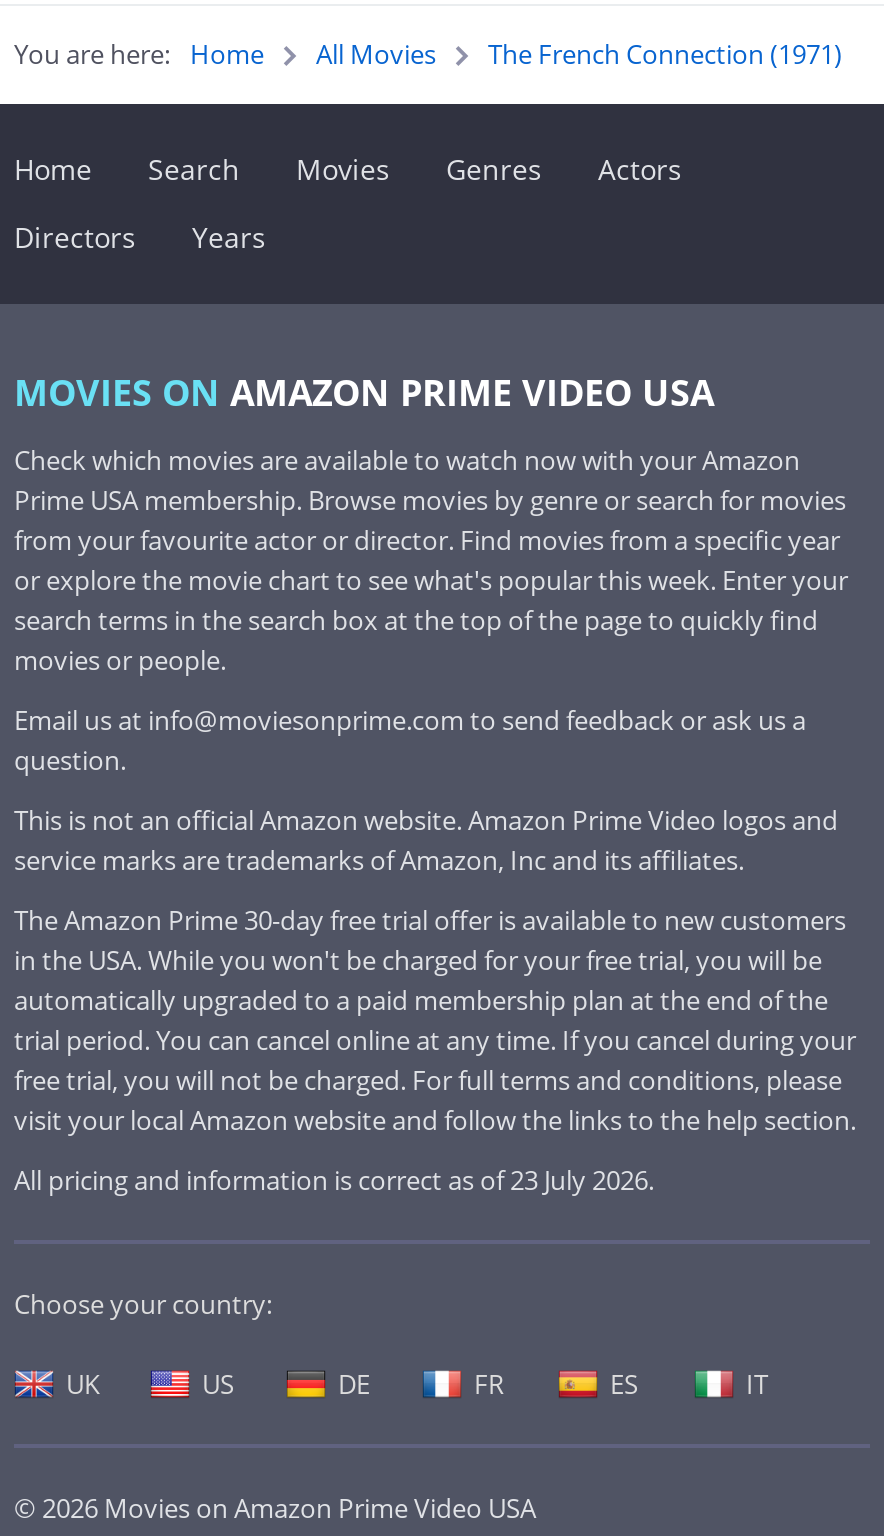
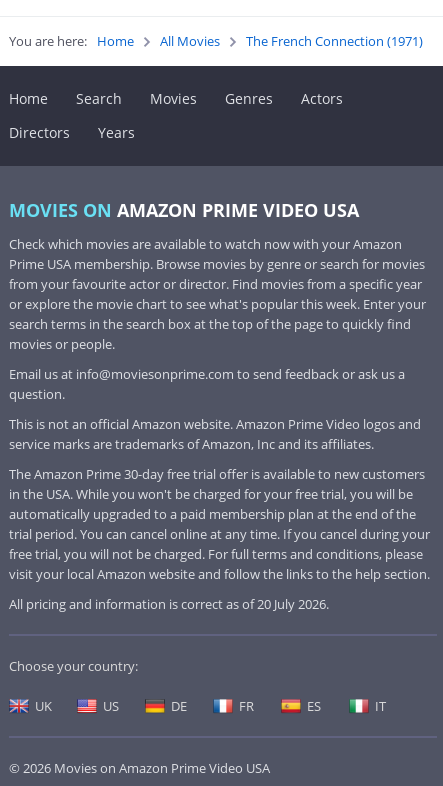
[14,1163,654,1199] All pricing and information is correct as of 23 July 2026. -> [9,595,329,613] All pricing and information is correct as of 20 July 2026.

